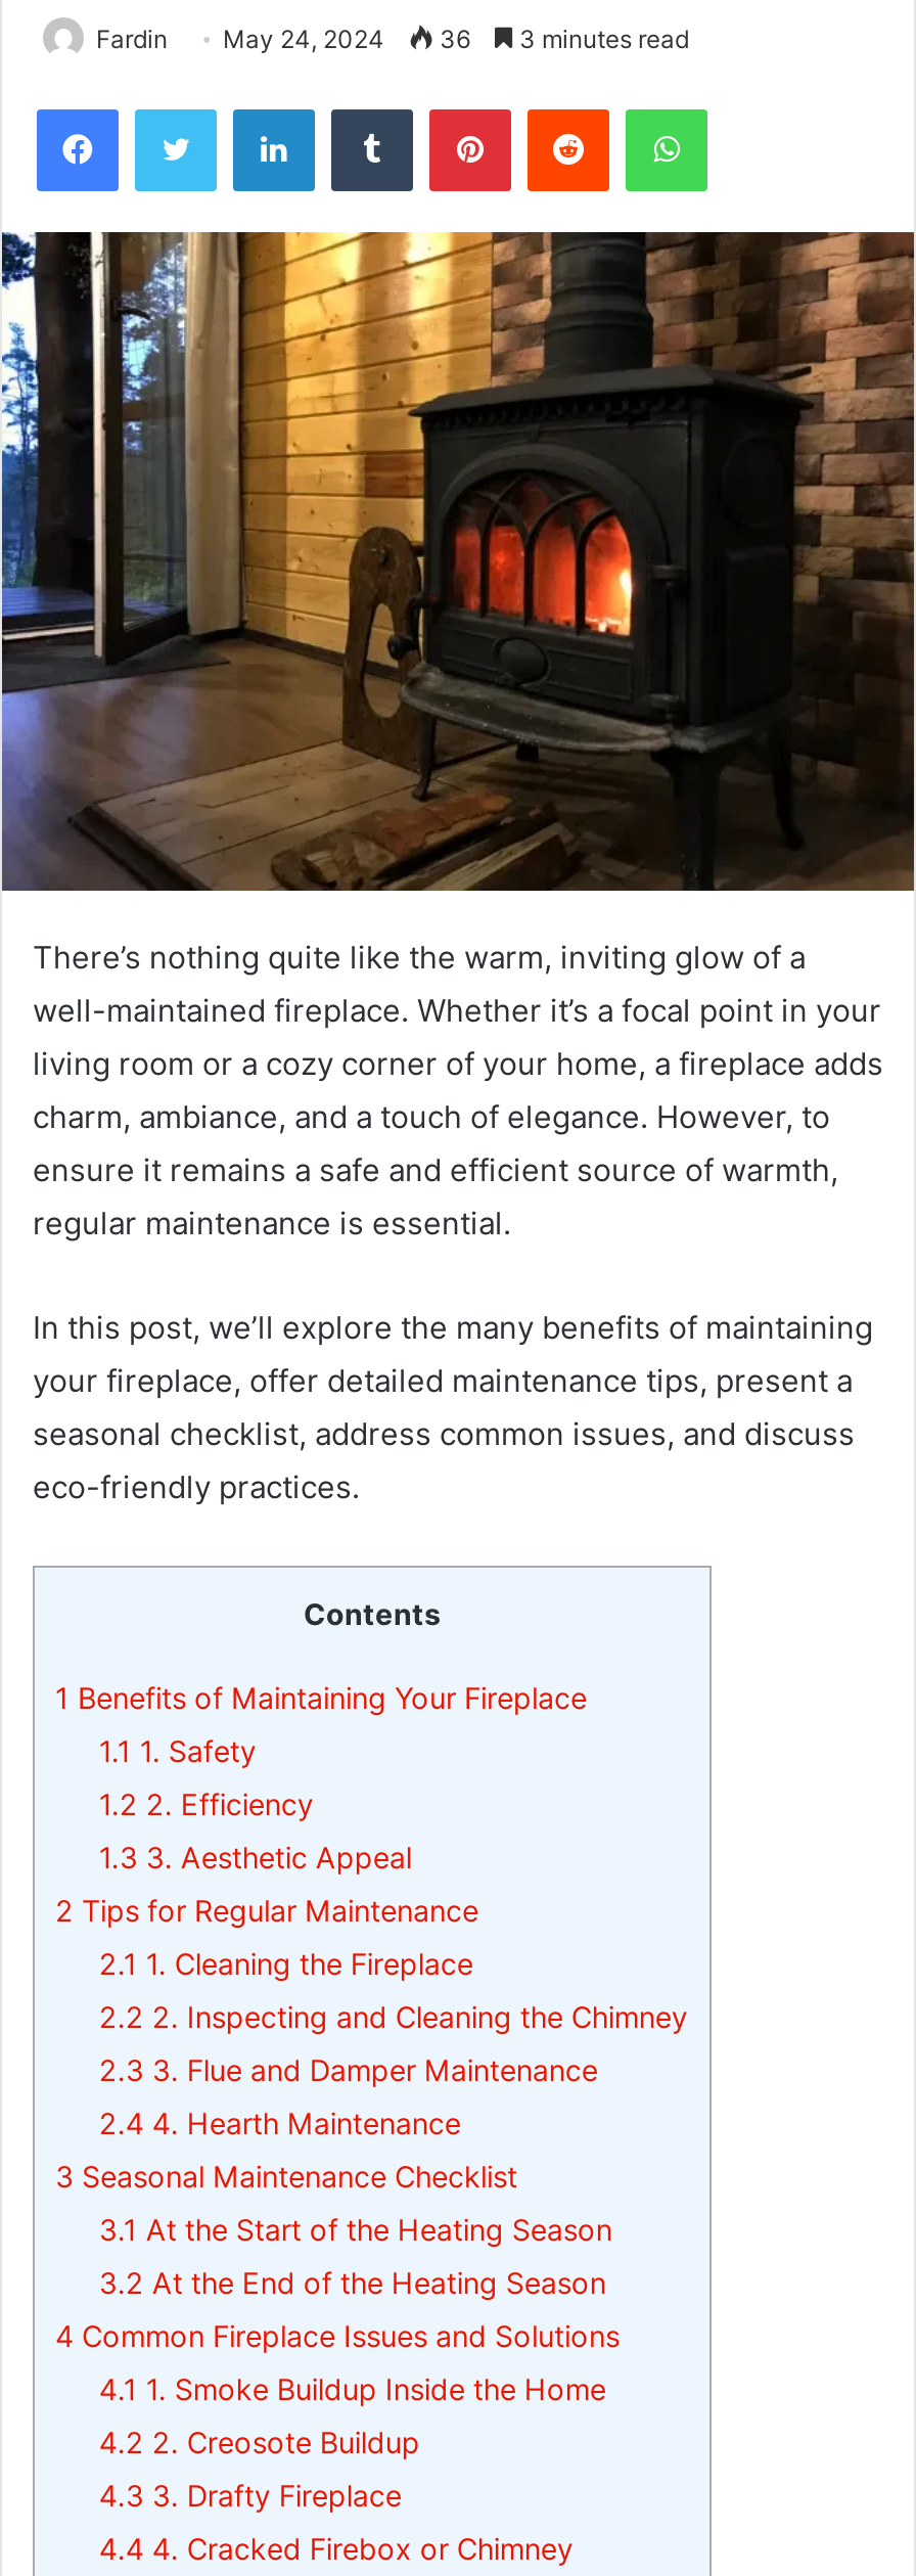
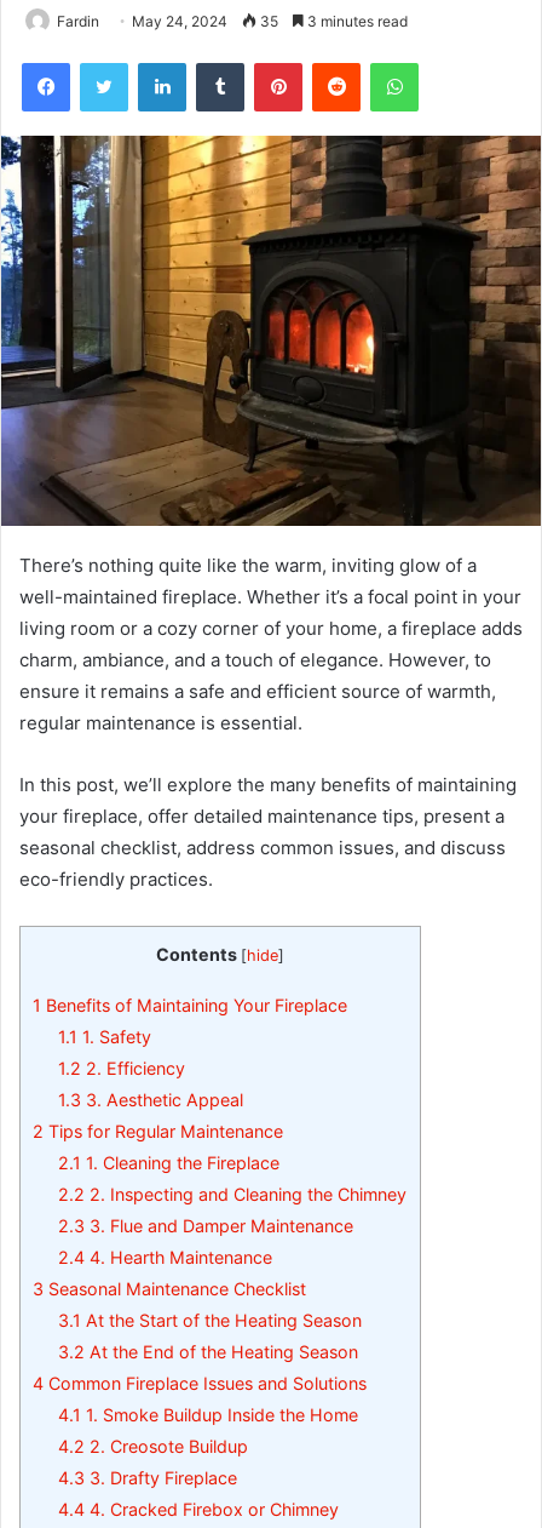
[96,24,689,55] Fardin May 24, 2024 36 3 minutes read -> [57,13,408,31] Fardin May 24, 2024 35 3 minutes read
[304,1597,441,1632] Contents -> [156,944,284,965] Contents [hide]

